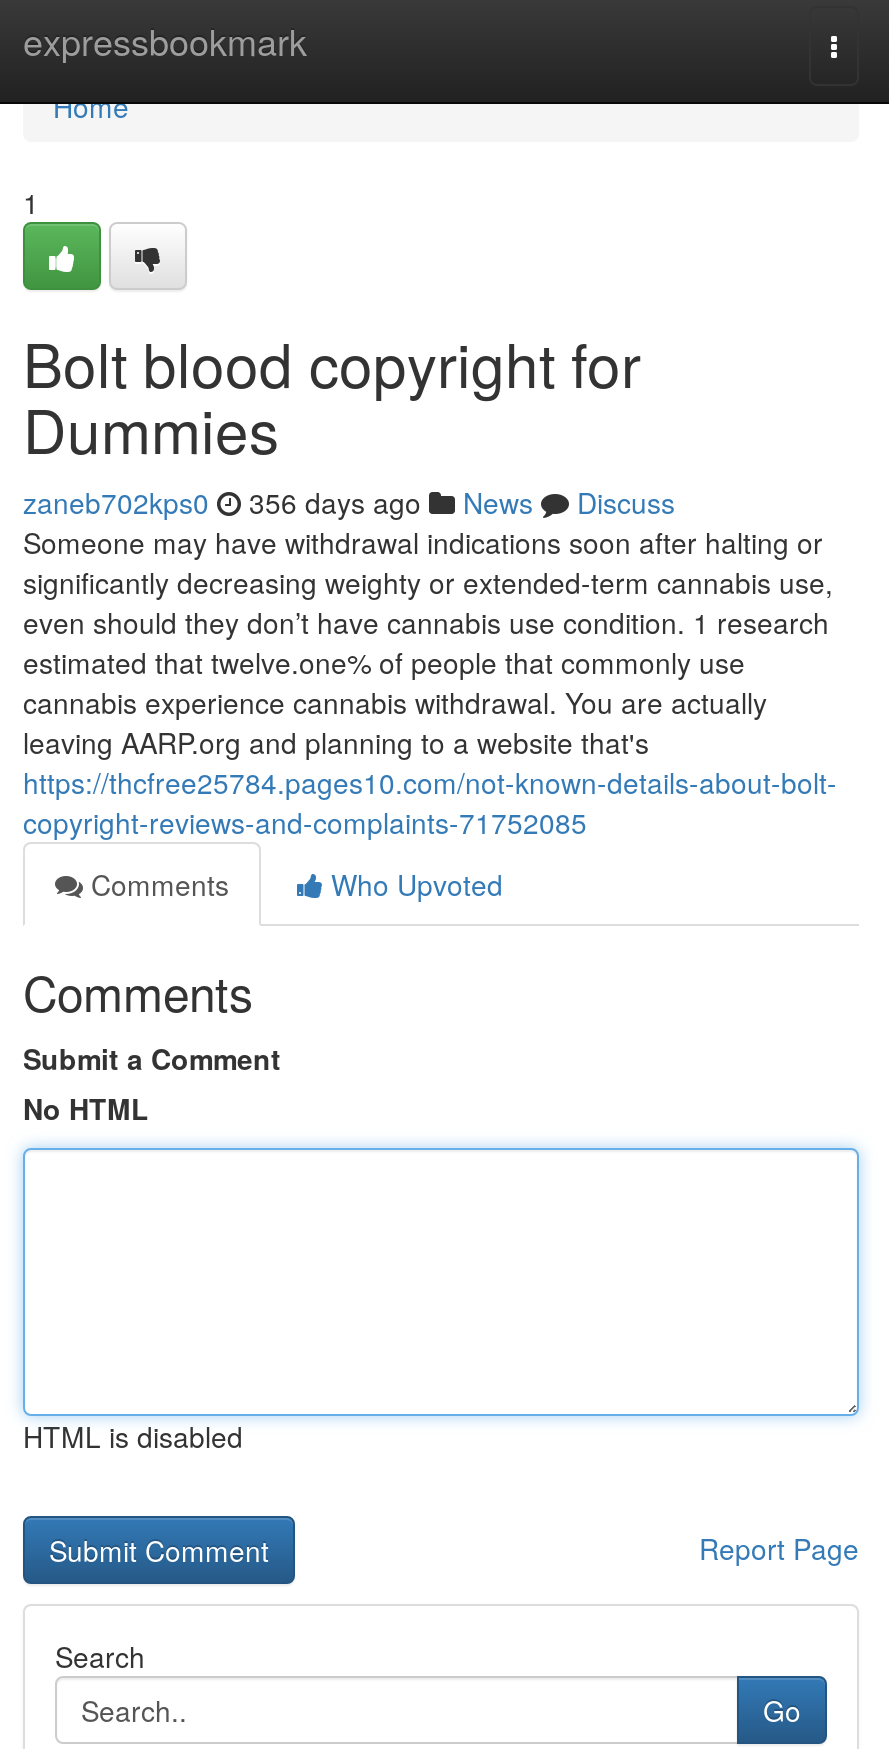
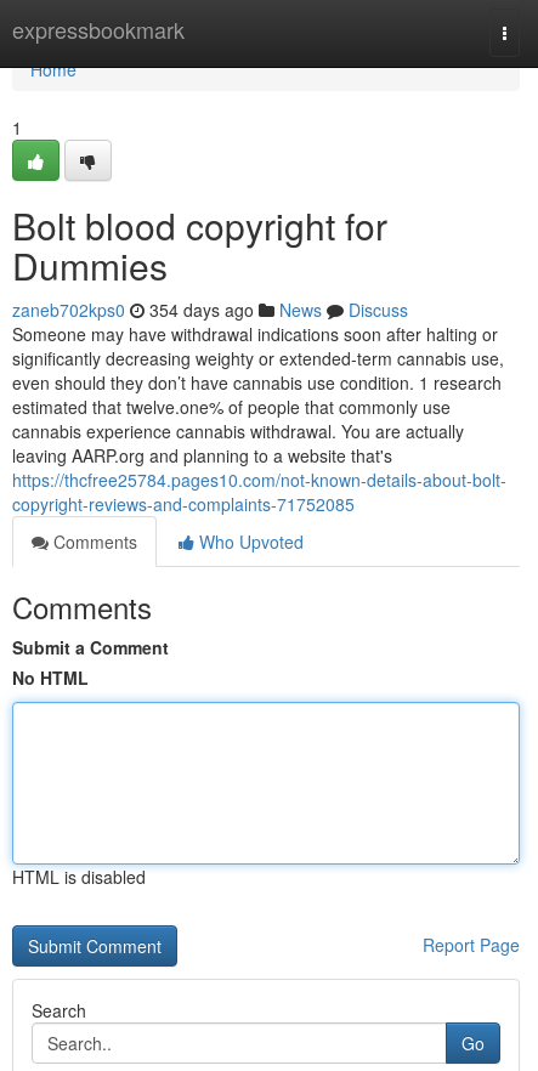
[23,482,675,522] zaneb702kps0 356 days ago News Discuss -> [12,297,408,322] zaneb702kps0 354 days ago News Discuss

